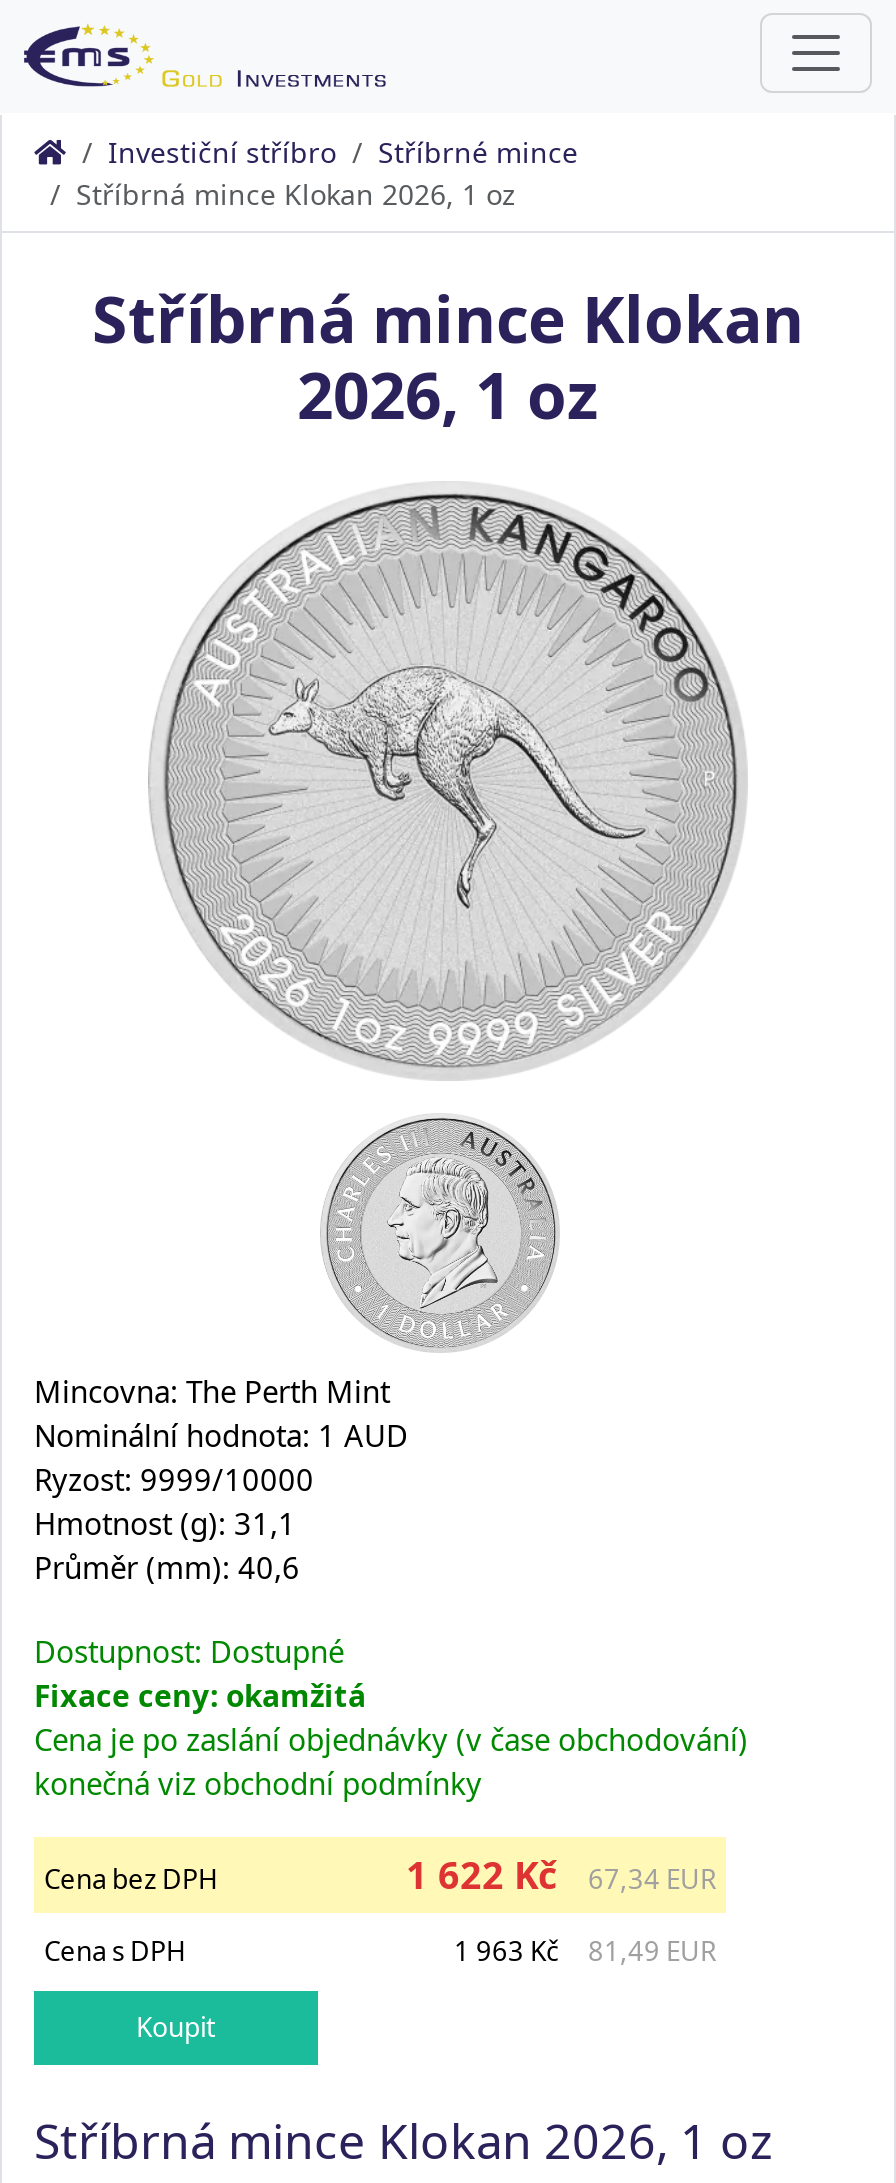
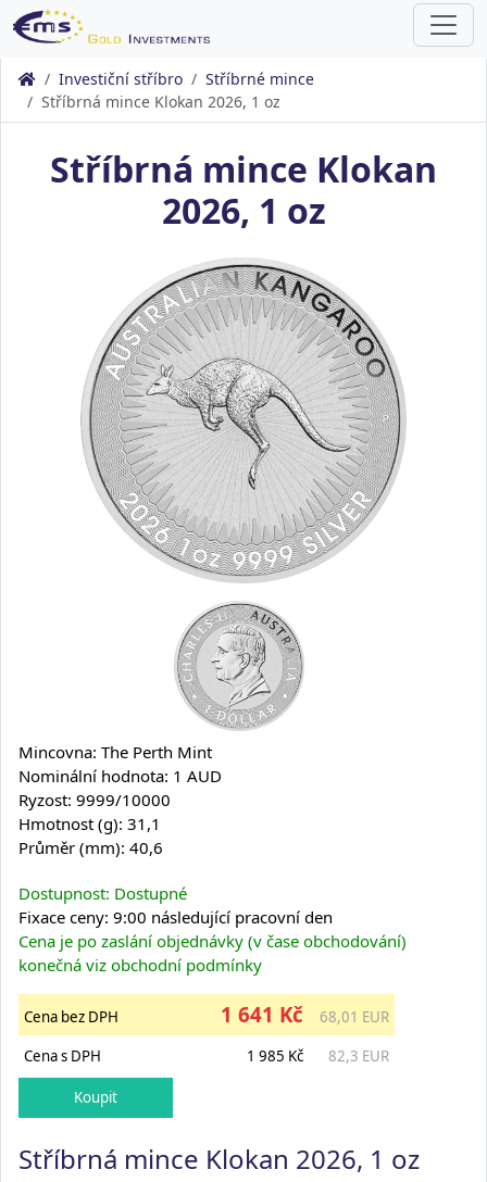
[34,1675,366,1715] Fixace ceny: okamžitá -> [18,906,333,928] Fixace ceny: 9:00 následující pracovní den
[406,1849,558,1899] 1 622 Kč -> [221,1001,303,1028] 1 641 Kč
[588,1861,716,1897] 67,34 EUR -> [320,1007,389,1027] 68,01 EUR
[454,1933,558,1969] 1 963 Kč -> [247,1046,303,1066] 1 985 Kč
[588,1933,716,1969] 81,49 EUR -> [328,1046,389,1066] 82,3 EUR

